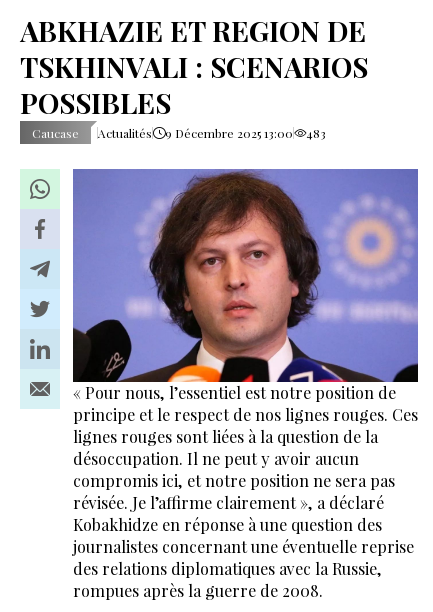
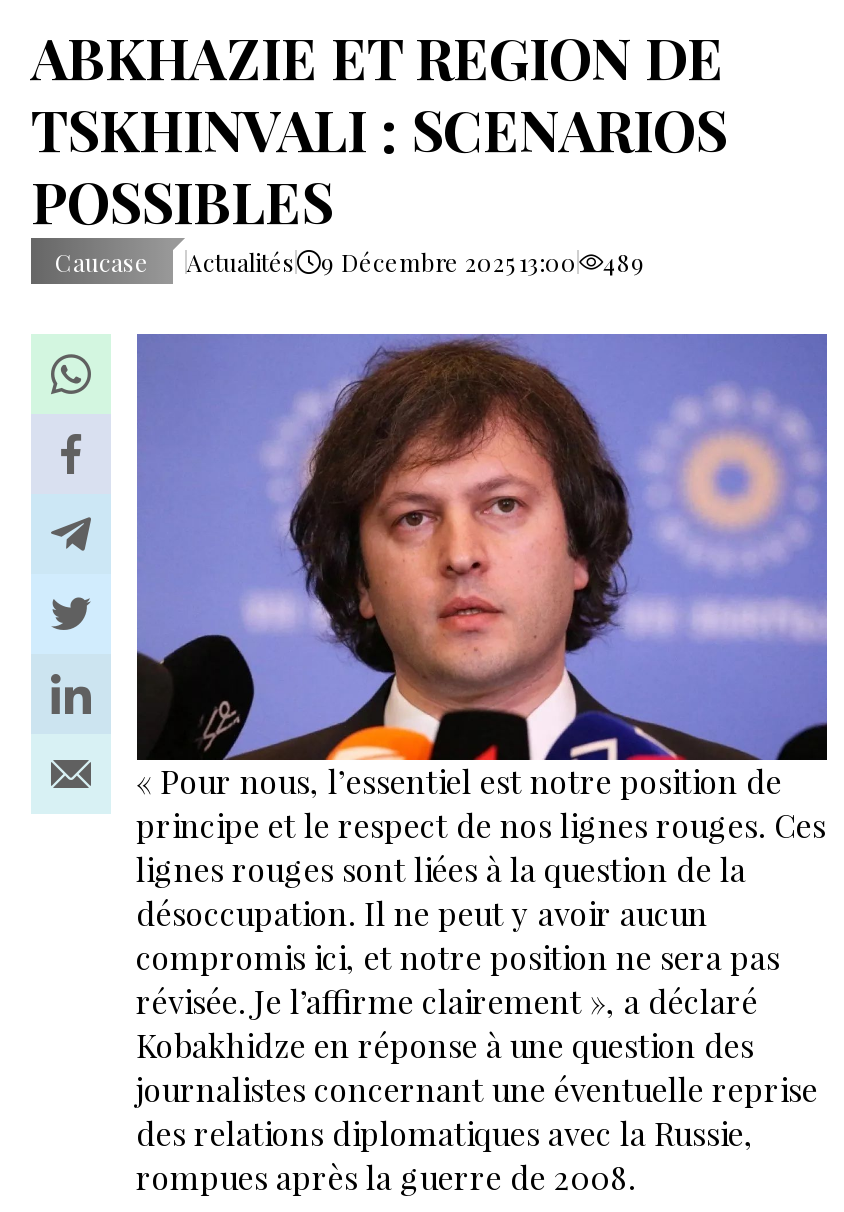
[32,125,326,141] Caucase Actualités 9 Décembre 2025 13:00 483 -> [55,245,645,277] Caucase Actualités 9 Décembre 2025 13:00 489

